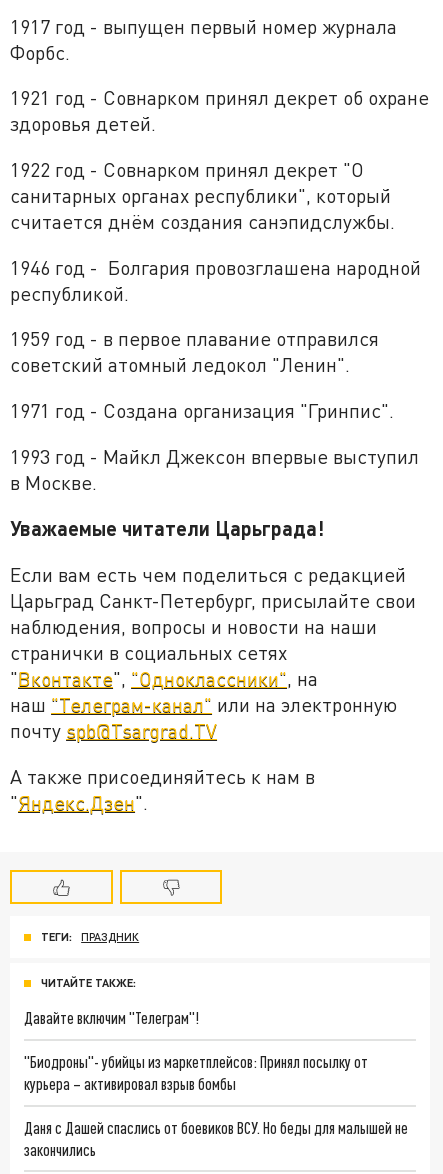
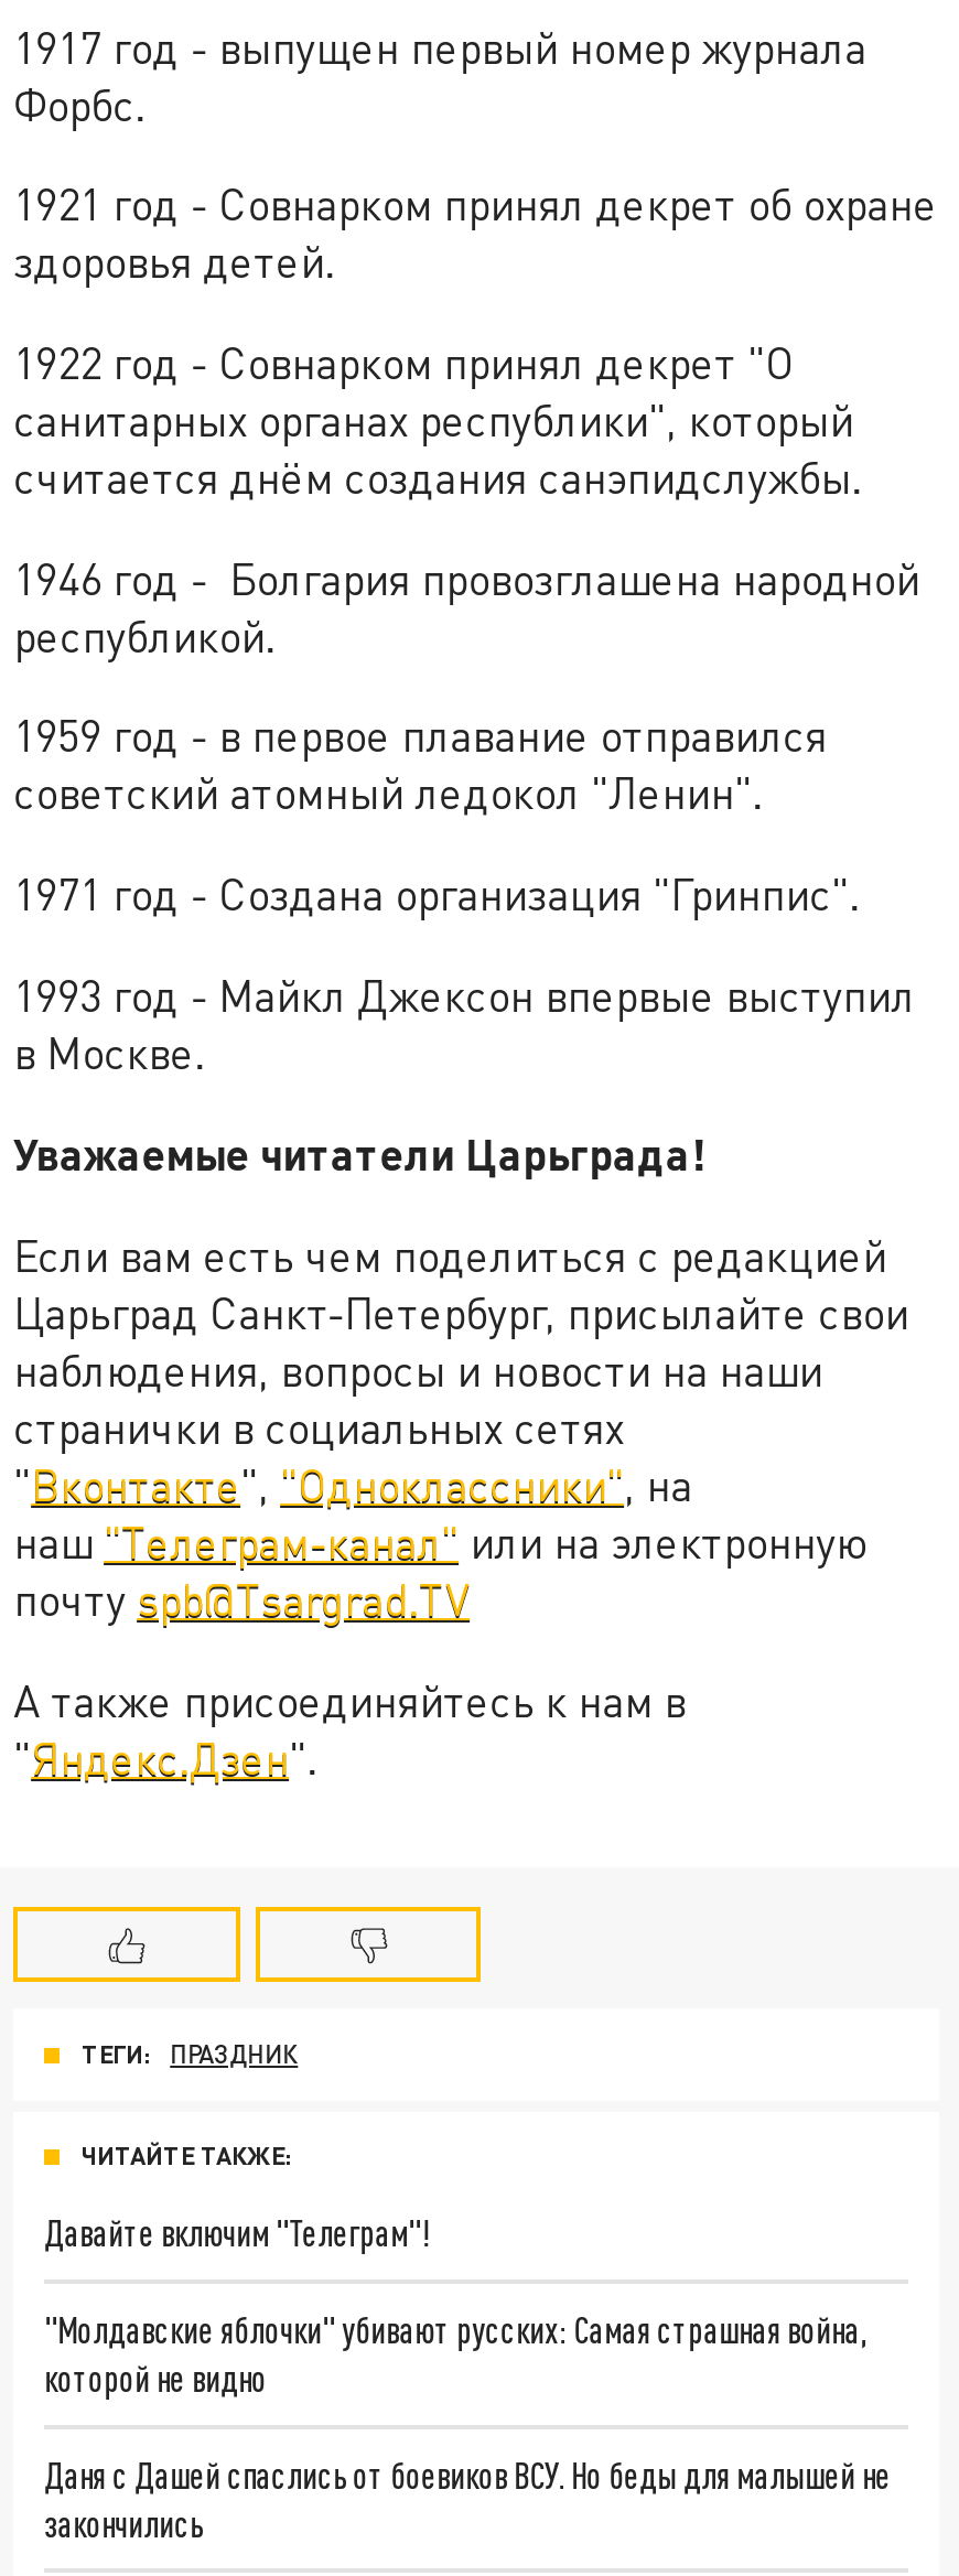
[24,1052,368,1093] "Биодроны"- убийцы из маркетплейсов: Принял посылку от | курьера – активировал взрыв бомбы -> [44,2308,867,2398] "Молдавские яблочки" убивают русских: Самая страшная война, | которой не видно

